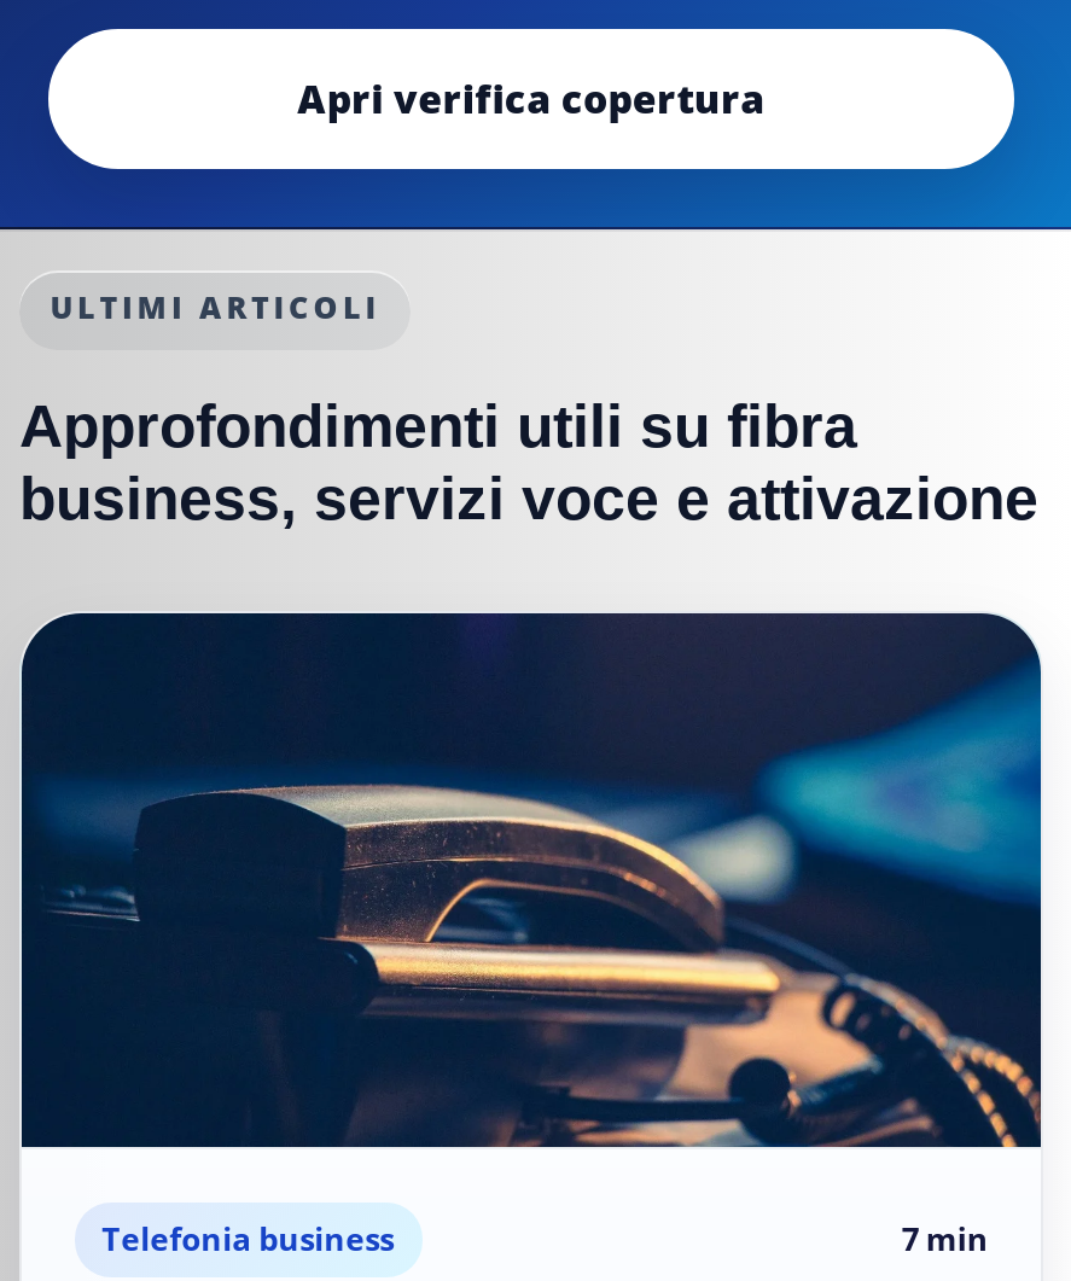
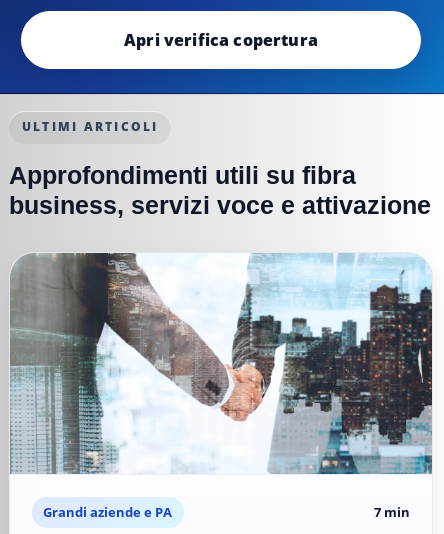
[19,611,1043,1260] [image] | Telefonia business -> [10,253,433,521] [image] | Grandi aziende e PA

